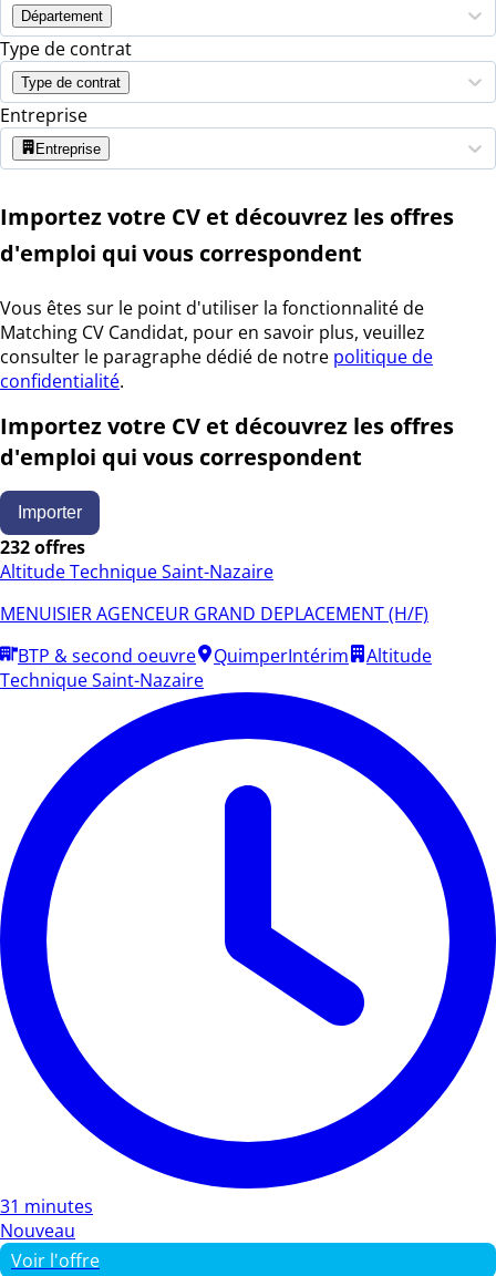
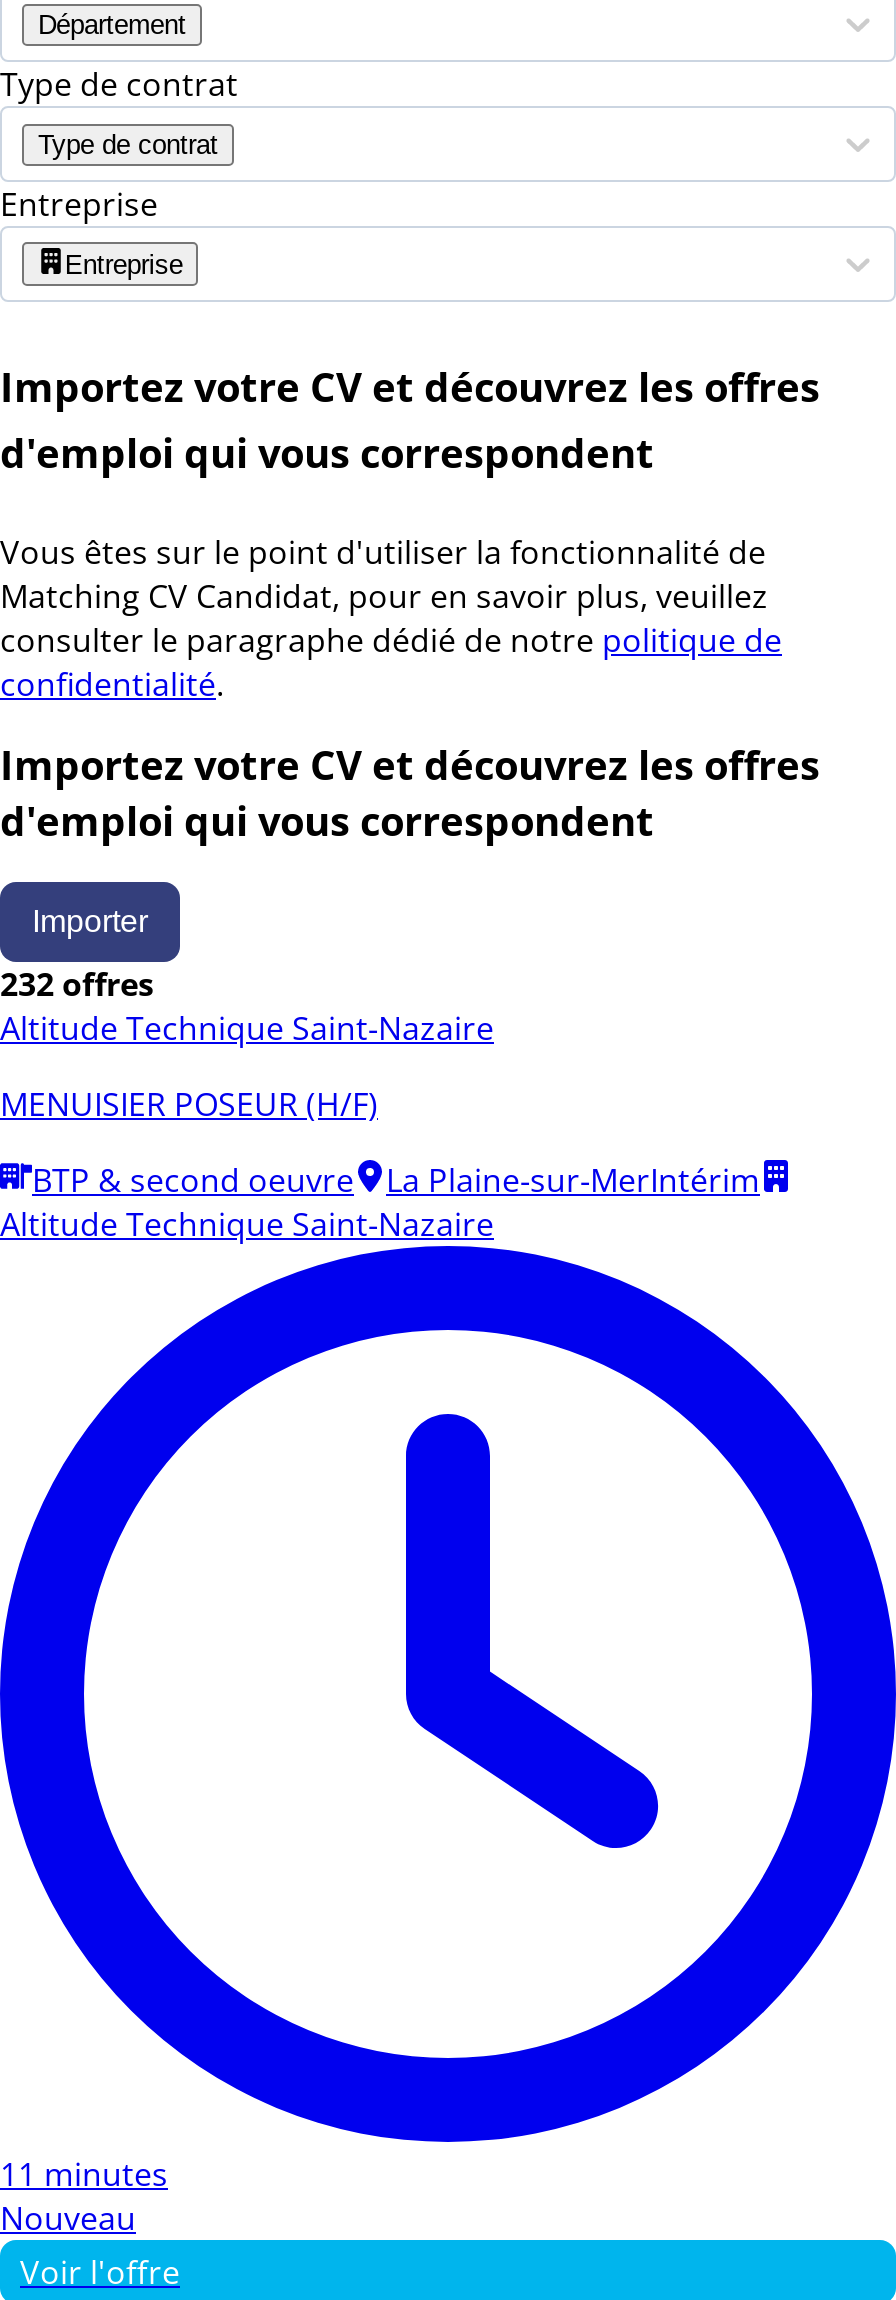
[0,601,428,626] MENUISIER AGENCEUR GRAND DEPLACEMENT (H/F) -> [0,1082,378,1126] MENUISIER POSEUR (H/F)
[0,643,432,692] QuimperIntérim | Altitude | Technique Saint-Nazaire -> [0,1158,760,1246] La Plaine-sur-MerIntérim | Altitude Technique Saint-Nazaire
[0,1194,93,1218] 31 minutes -> [0,2152,168,2196] 11 minutes

